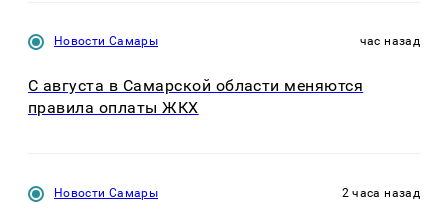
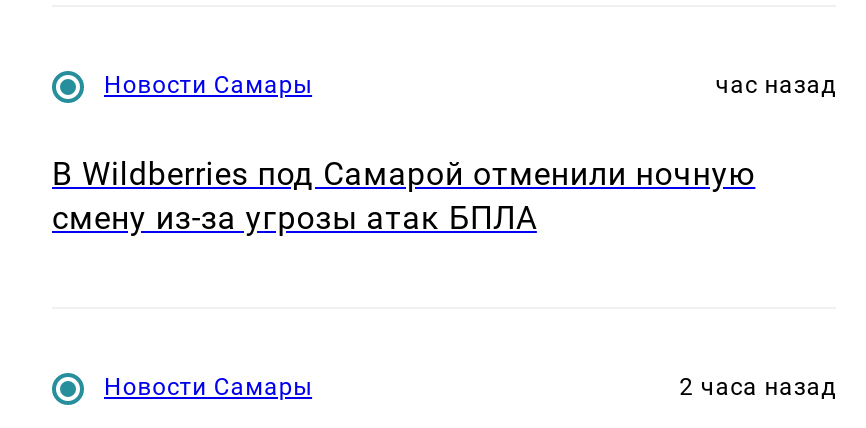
[28,76,363,117] С августа в Самарской области меняются | правила оплаты ЖКХ -> [52,155,755,237] В Wildberries под Самарой отменили ночную | смену из-за угрозы атак БПЛА

